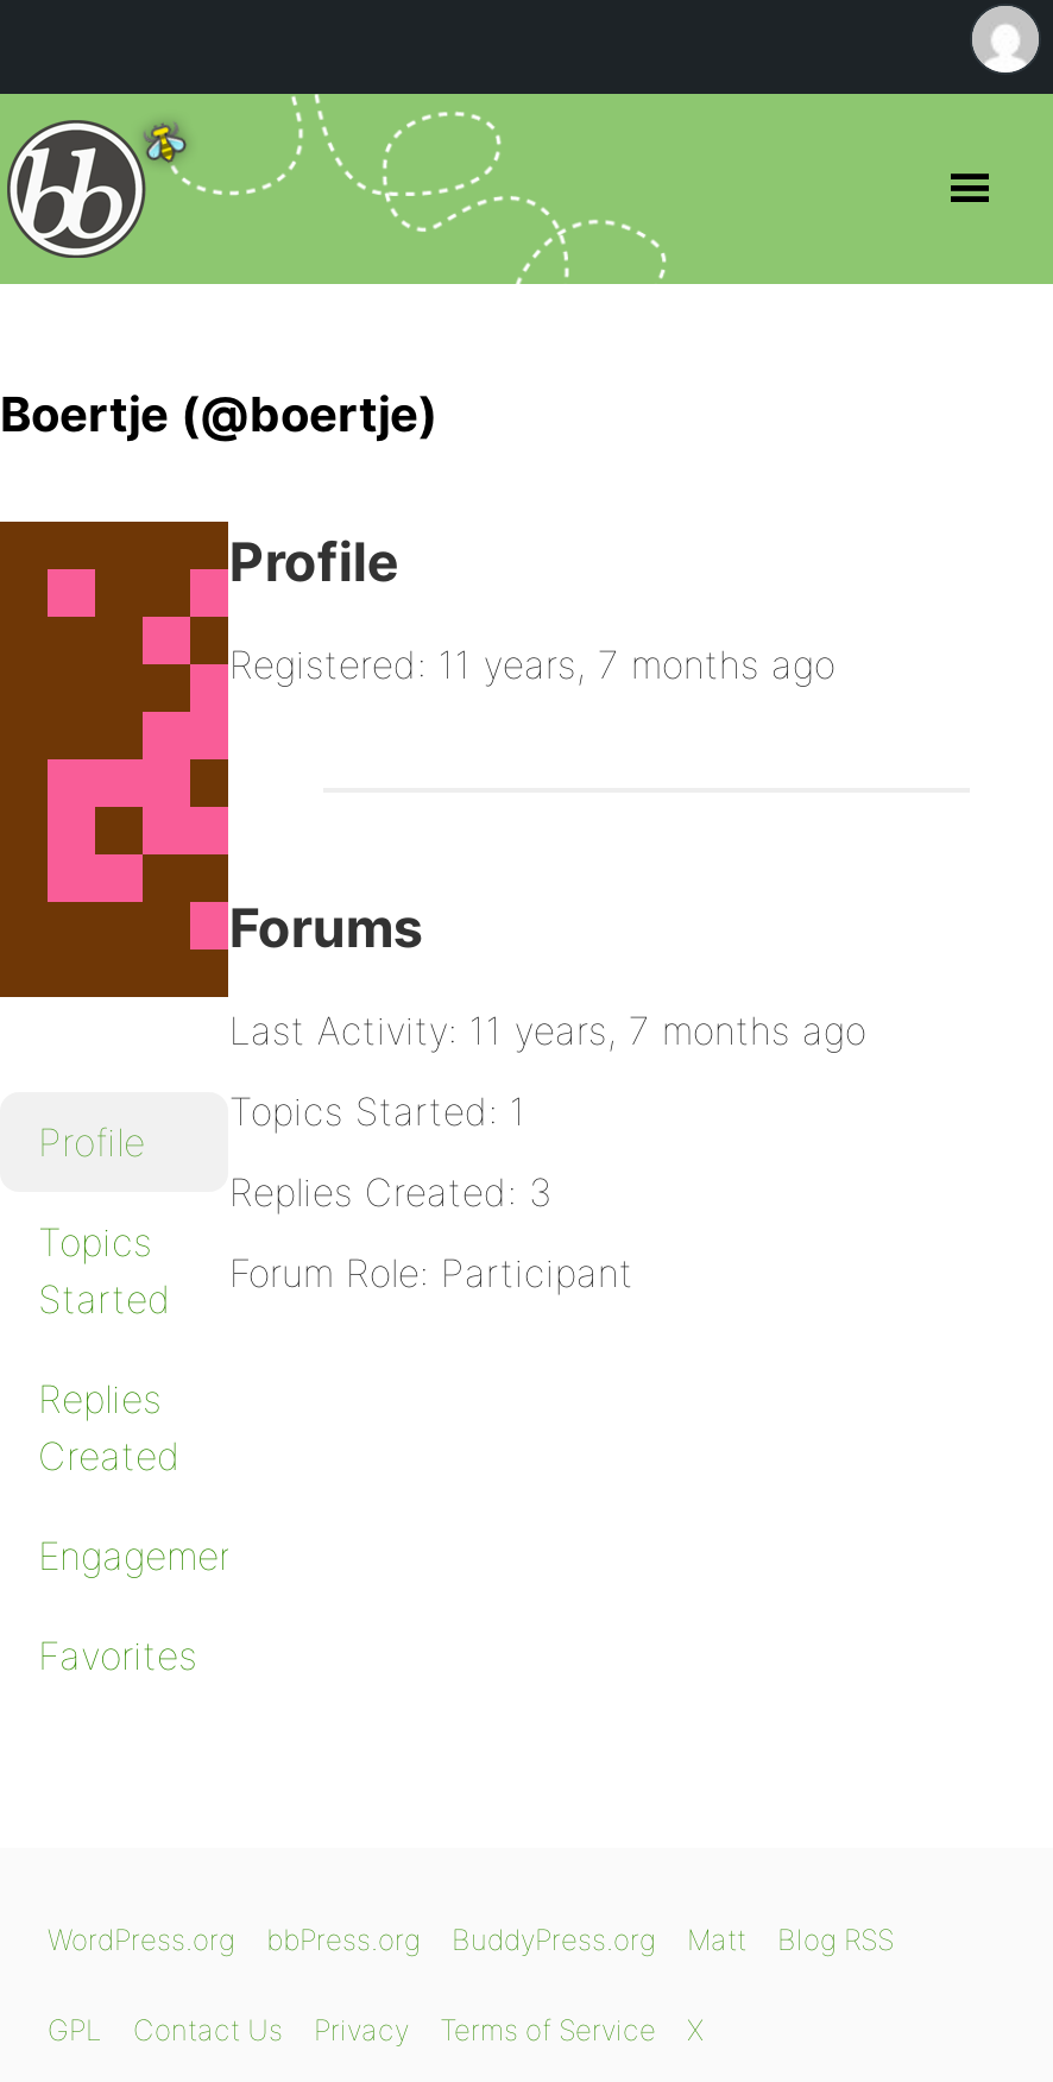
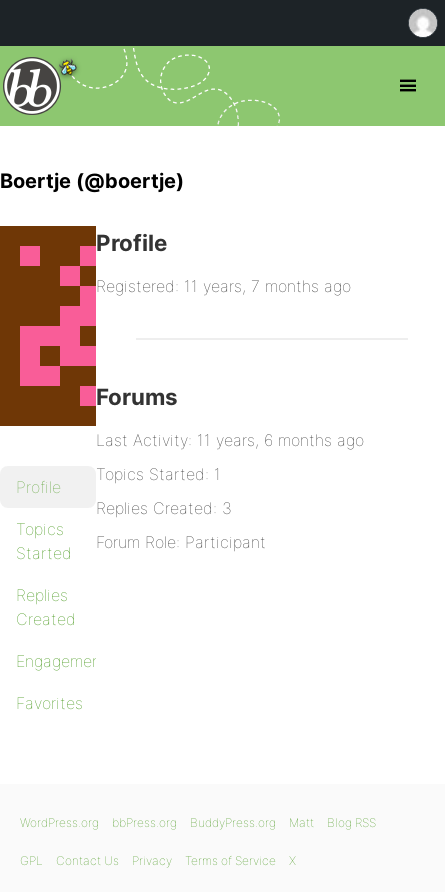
[229,1007,866,1054] Last Activity: 11 years, 7 months ago -> [96,430,364,450] Last Activity: 11 years, 6 months ago

